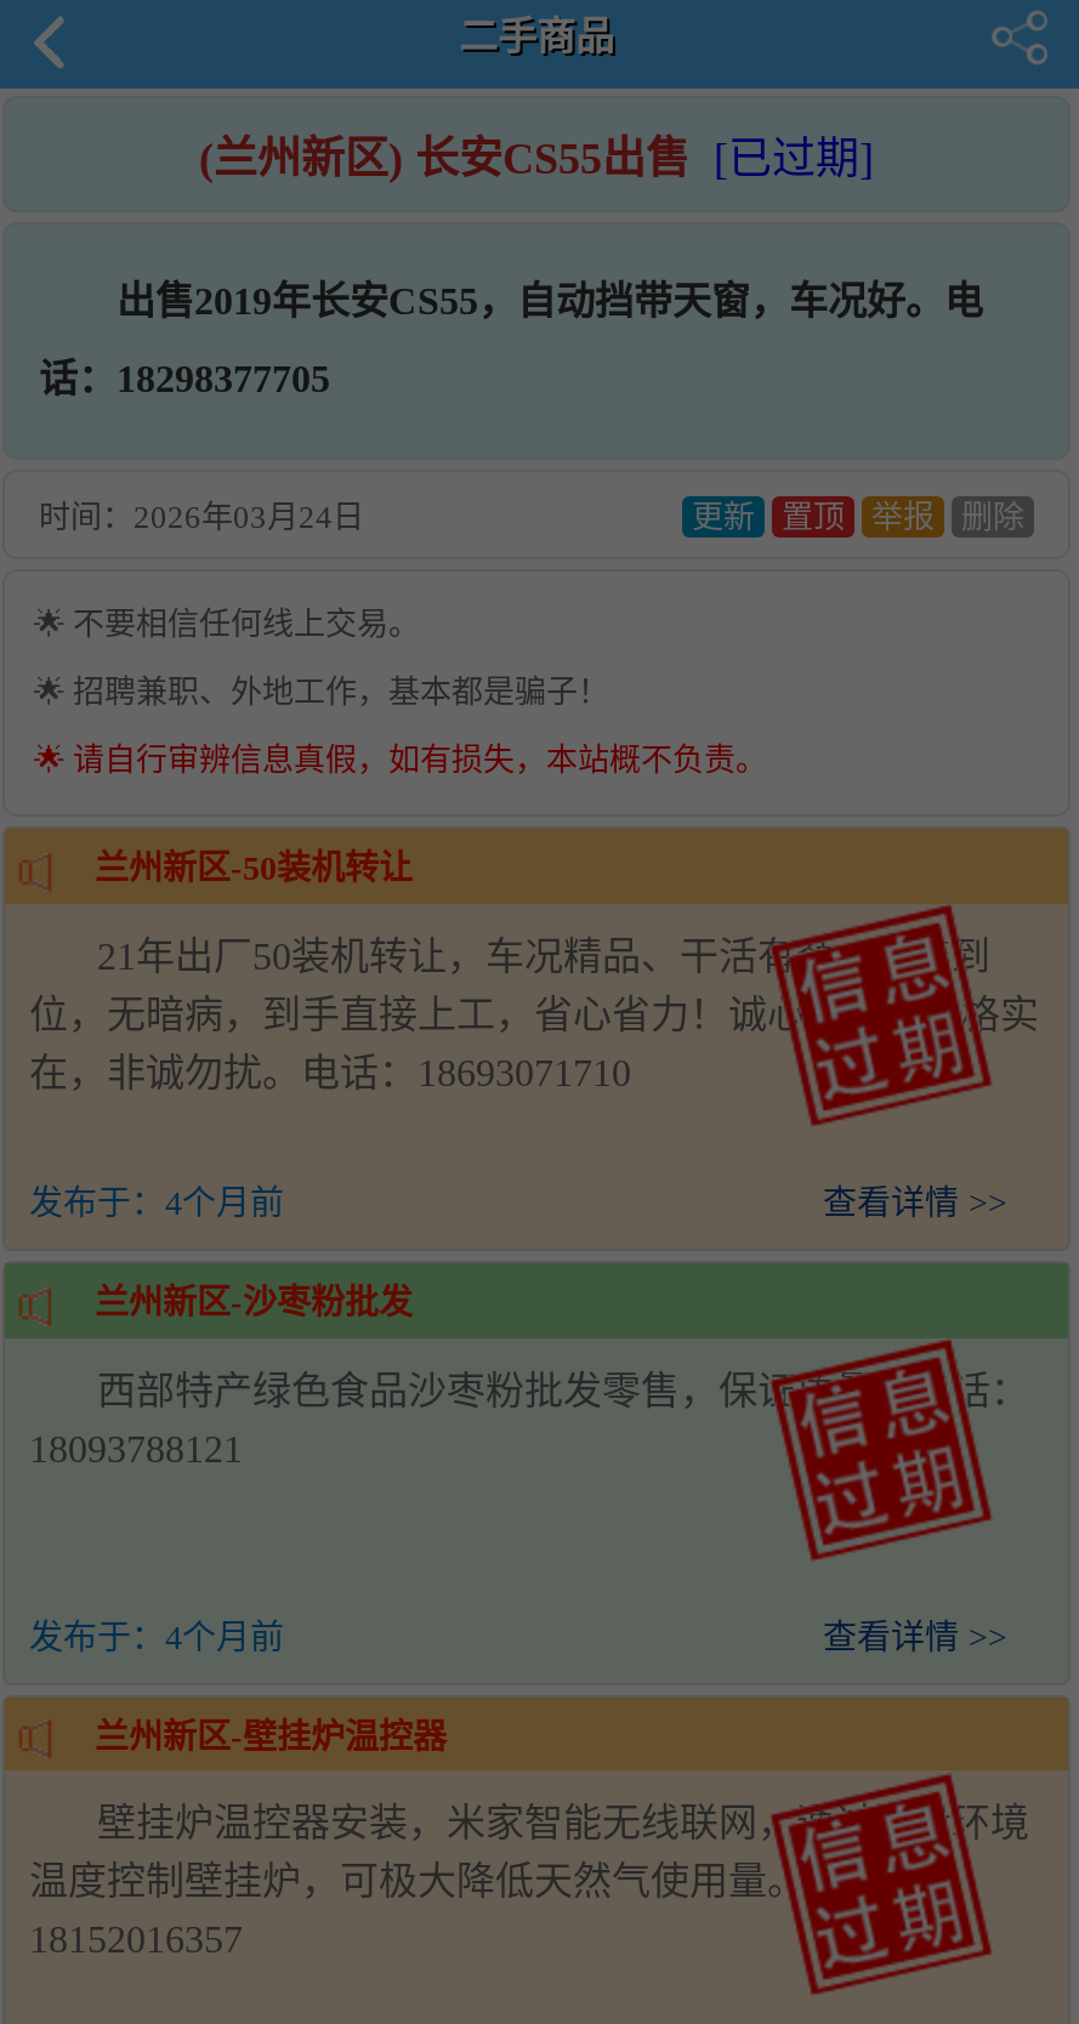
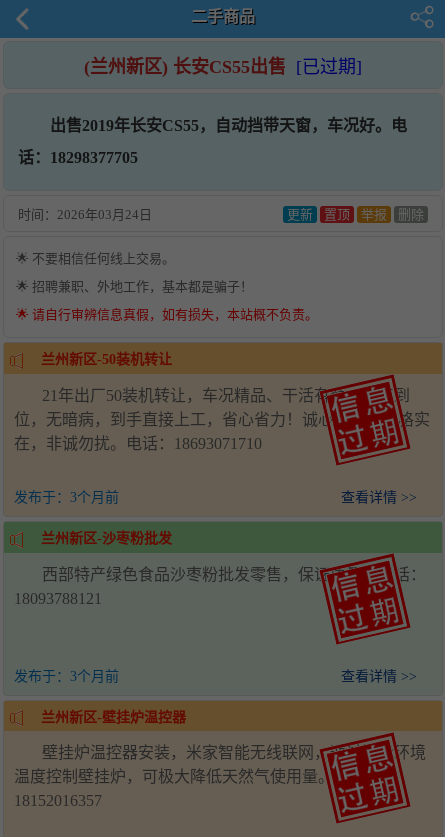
[29,1185,284,1221] 发布于：4个月前 -> [14,490,119,505] 发布于：3个月前
[29,1619,284,1655] 发布于：4个月前 -> [14,669,119,684] 发布于：3个月前

